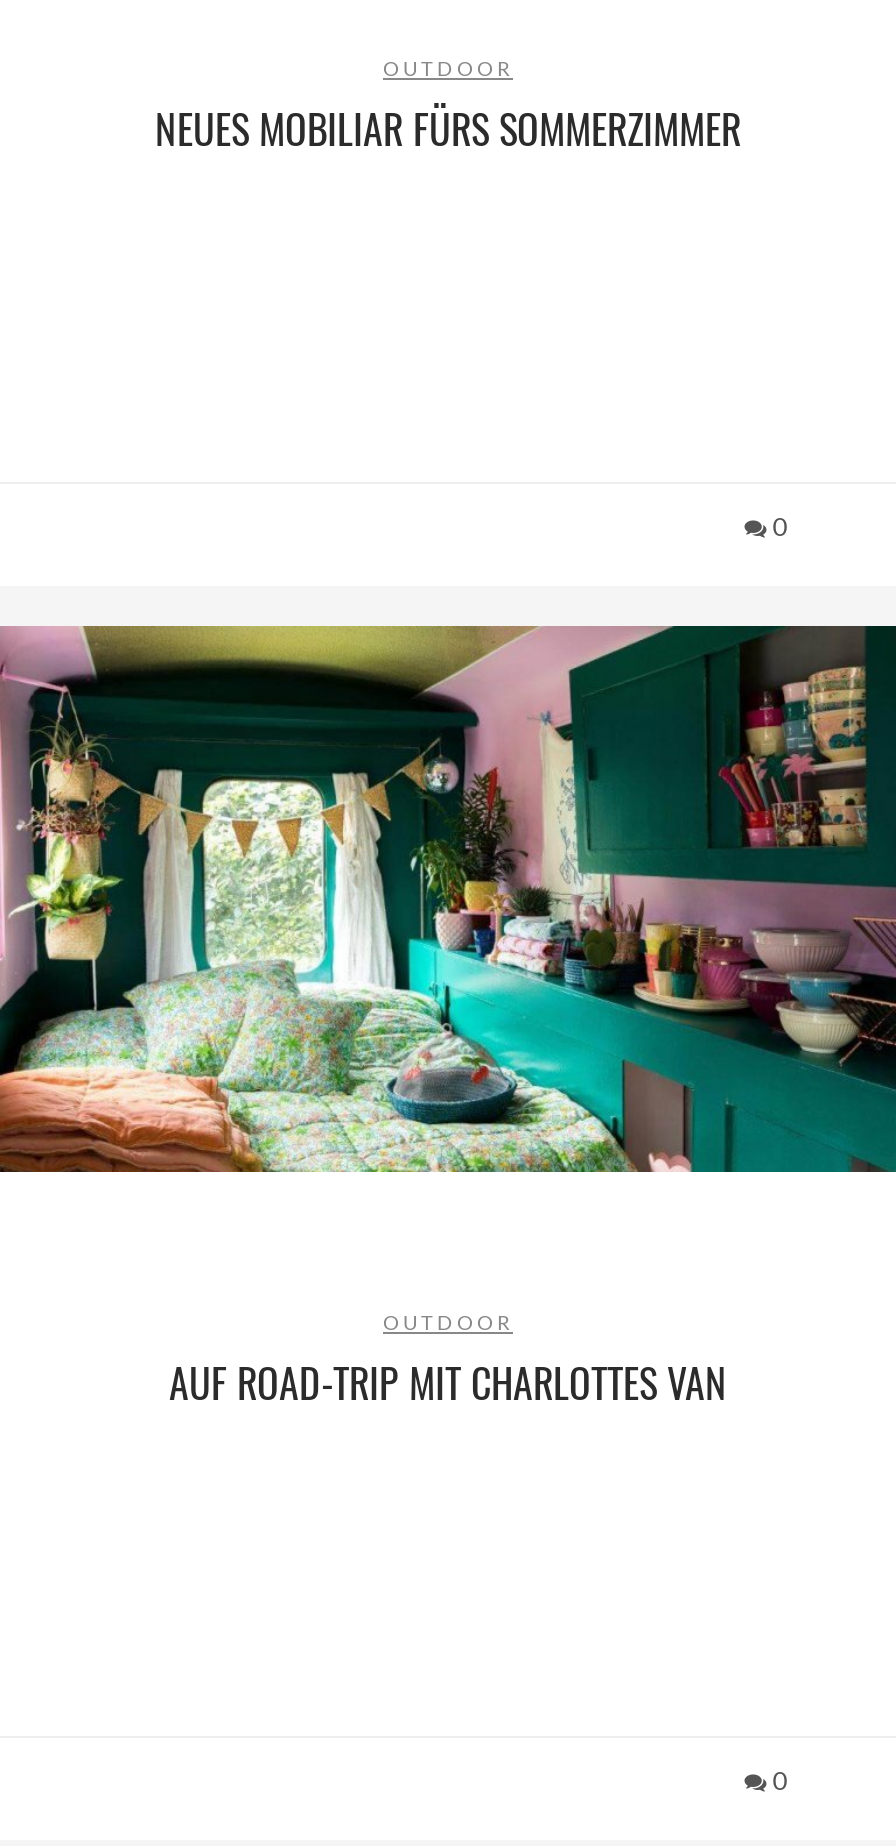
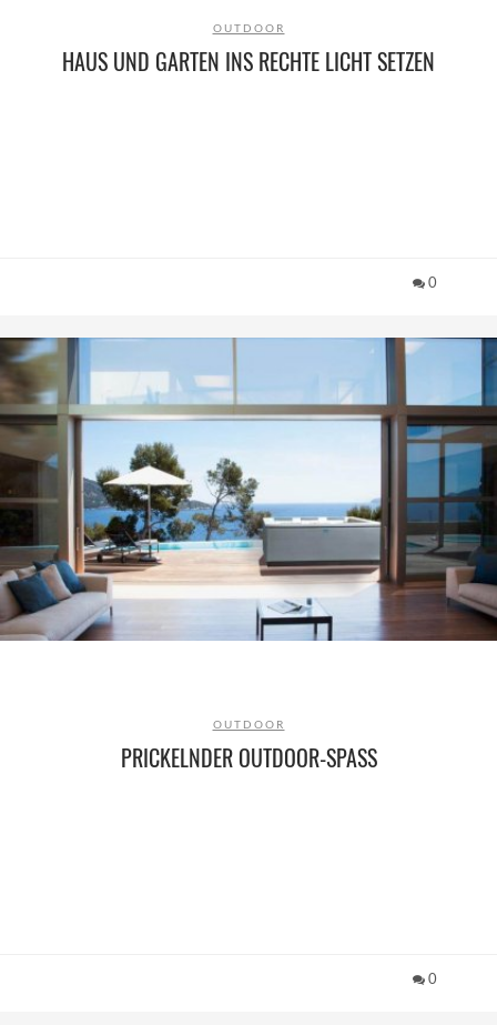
[155,97,741,157] NEUES MOBILIAR FÜRS SOMMERZIMMER -> [62,44,435,78] HAUS UND GARTEN INS RECHTE LICHT SETZEN
[6,625,890,1175] [image] -> [3,336,494,642] [image]
[169,1351,727,1411] AUF ROAD-TRIP MIT CHARLOTTES VAN -> [120,741,367,774] PRICKELNDER OUTDOOR-SPASS

